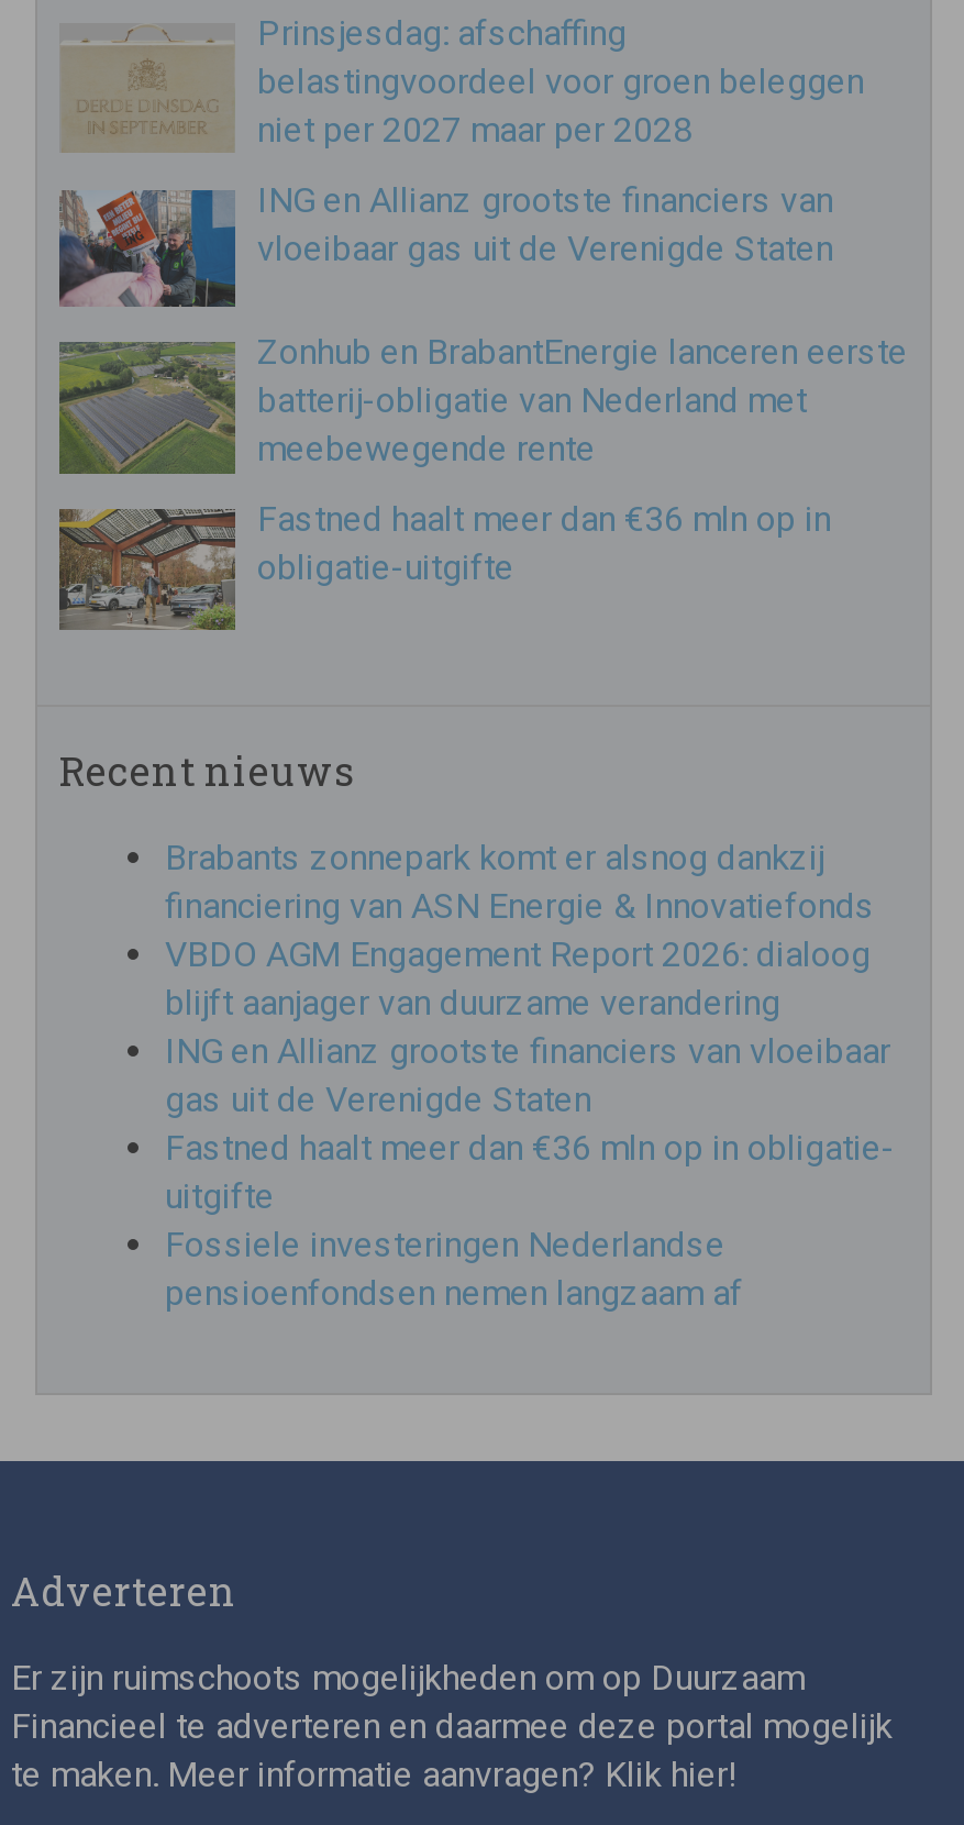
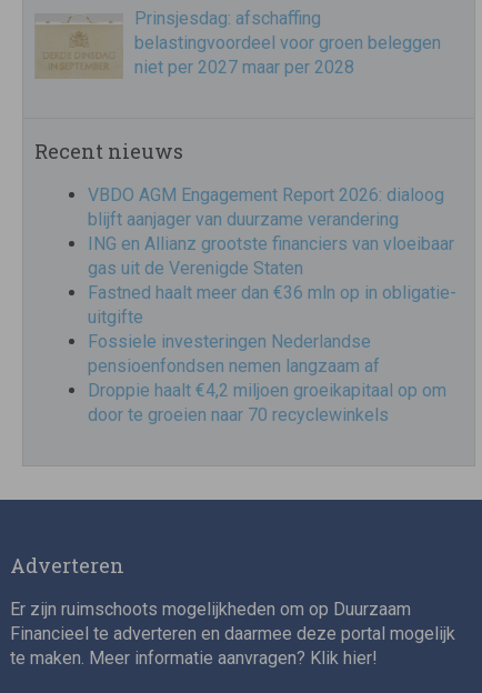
[57,179,908,589] [image] | ING en Allianz grootste financiers van | vloeibaar gas uit de Verenigde Staten | Zonhub en BrabantEnergie lanceren eerste | batterij-obligatie van Nederland met | meebewegende rente | Fastned haalt meer dan €36 mln op in | obligatie-uitgifte -> none
[57,340,226,476] [image] -> none
[57,509,235,632] [image] -> none
[165,835,875,925] Brabants zonnepark komt er alsnog dankzij | financiering van ASN Energie & Innovatiefonds -> none
moved [165,932,895,1312] -> [88,184,456,376]: VBDO AGM Engagement Report 2026: dialoog | blijft aanjager van duurzame verandering | ING en Allianz grootste financiers van vloeibaar | gas uit de Verenigde Staten | Fastned haalt meer dan €36 mln op in obligatie- | uitgifte | Fossiele investeringen Nederlandse | pensioenfondsen nemen langzaam af
none -> [88,380,446,425] Droppie haalt €4,2 miljoen groeikapitaal op om | door te groeien naar 70 recyclewinkels

